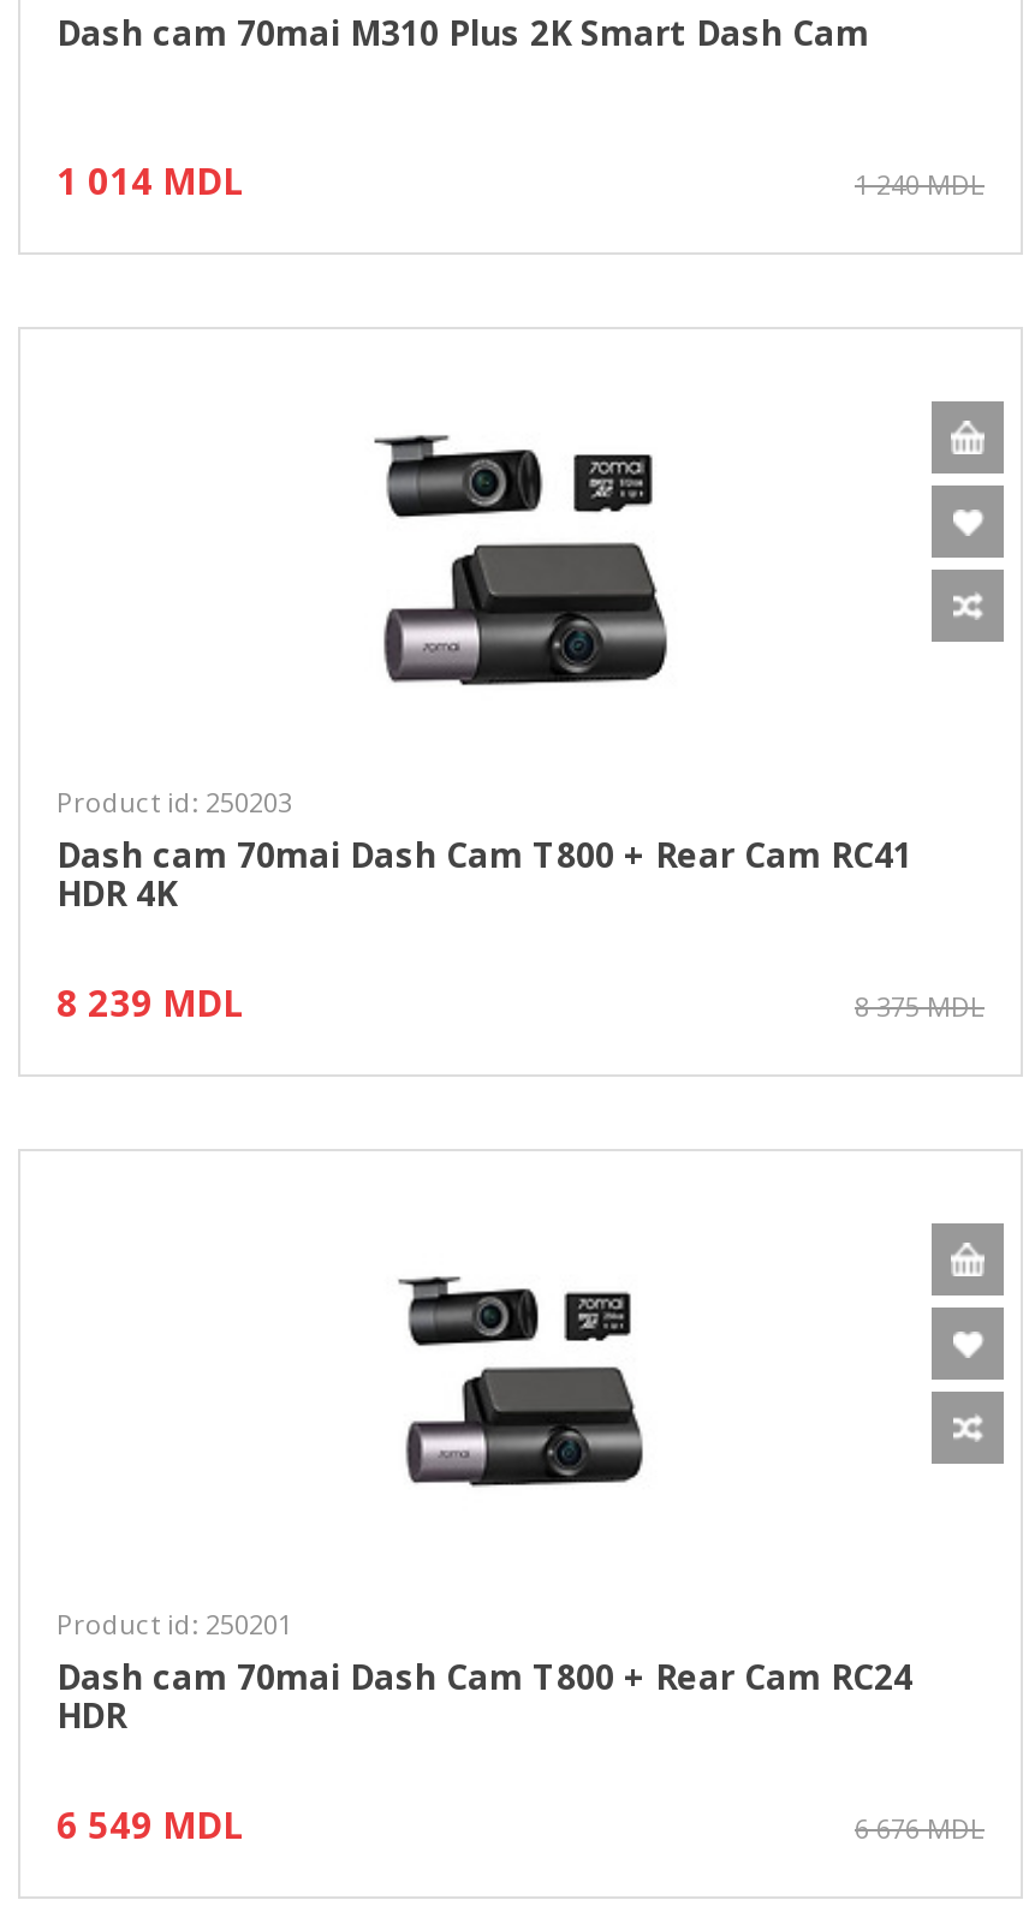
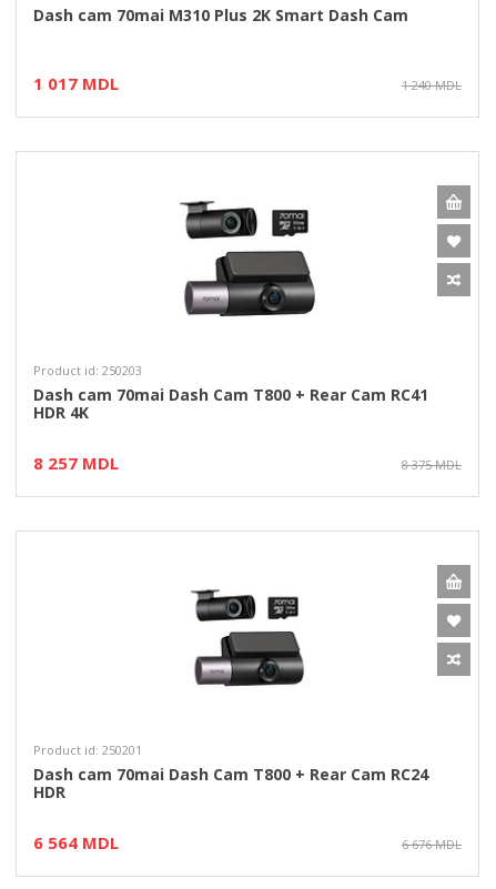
[56,156,242,204] 1 014 MDL -> [33,72,119,94] 1 017 MDL
[56,978,242,1026] 8 239 MDL -> [33,452,119,474] 8 257 MDL
[56,1800,242,1848] 6 549 MDL -> [33,831,119,853] 6 564 MDL

